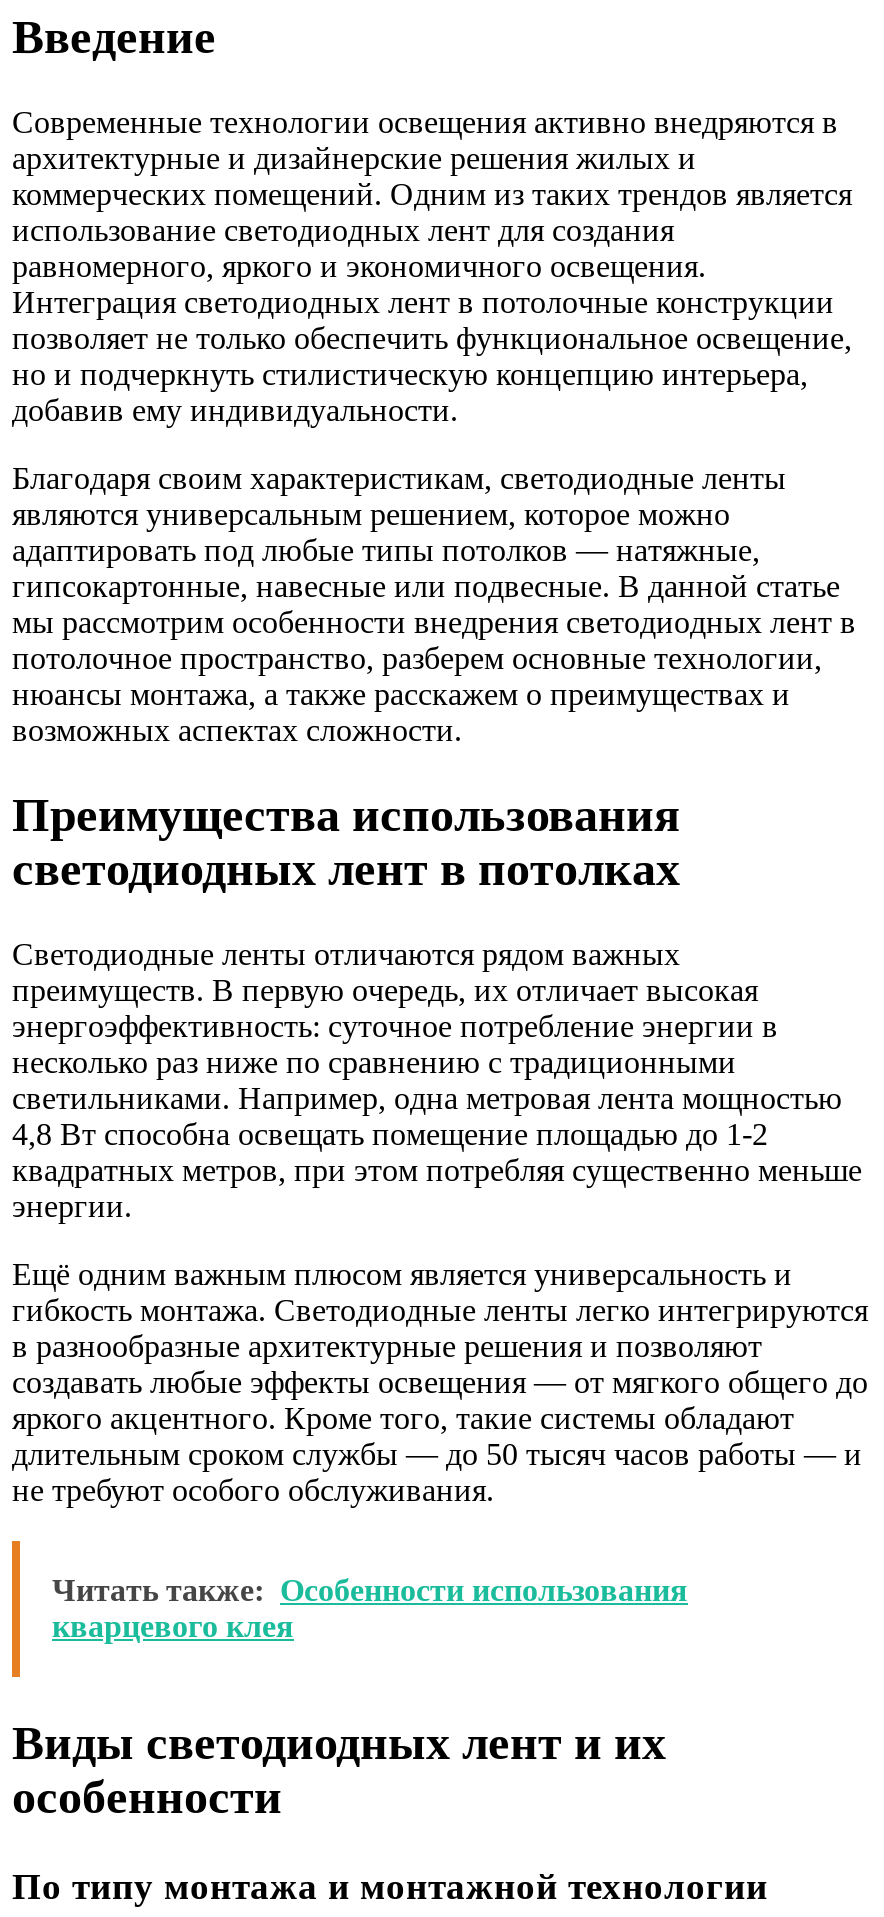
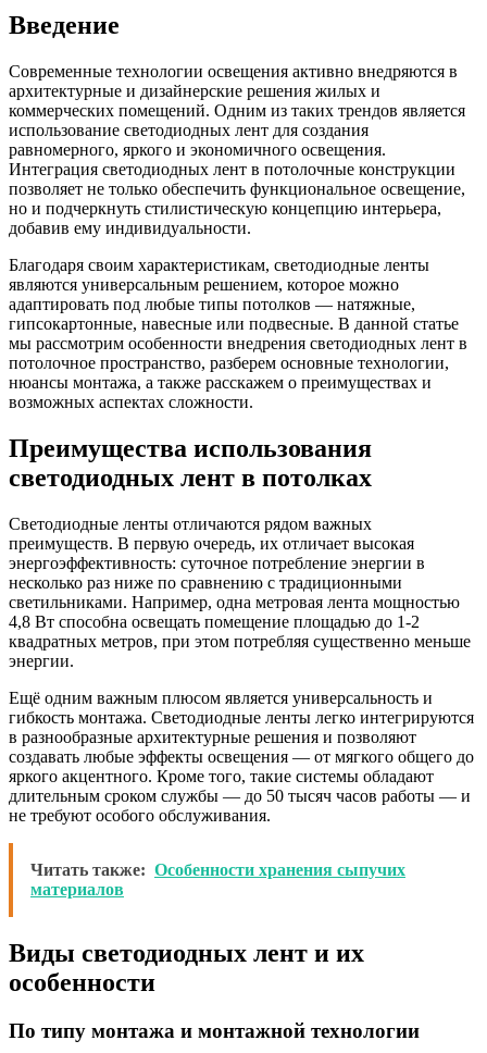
[52,1573,688,1643] Читать также: Особенности использования | кварцевого клея -> [30,860,405,898] Читать также: Особенности хранения сыпучих | материалов

